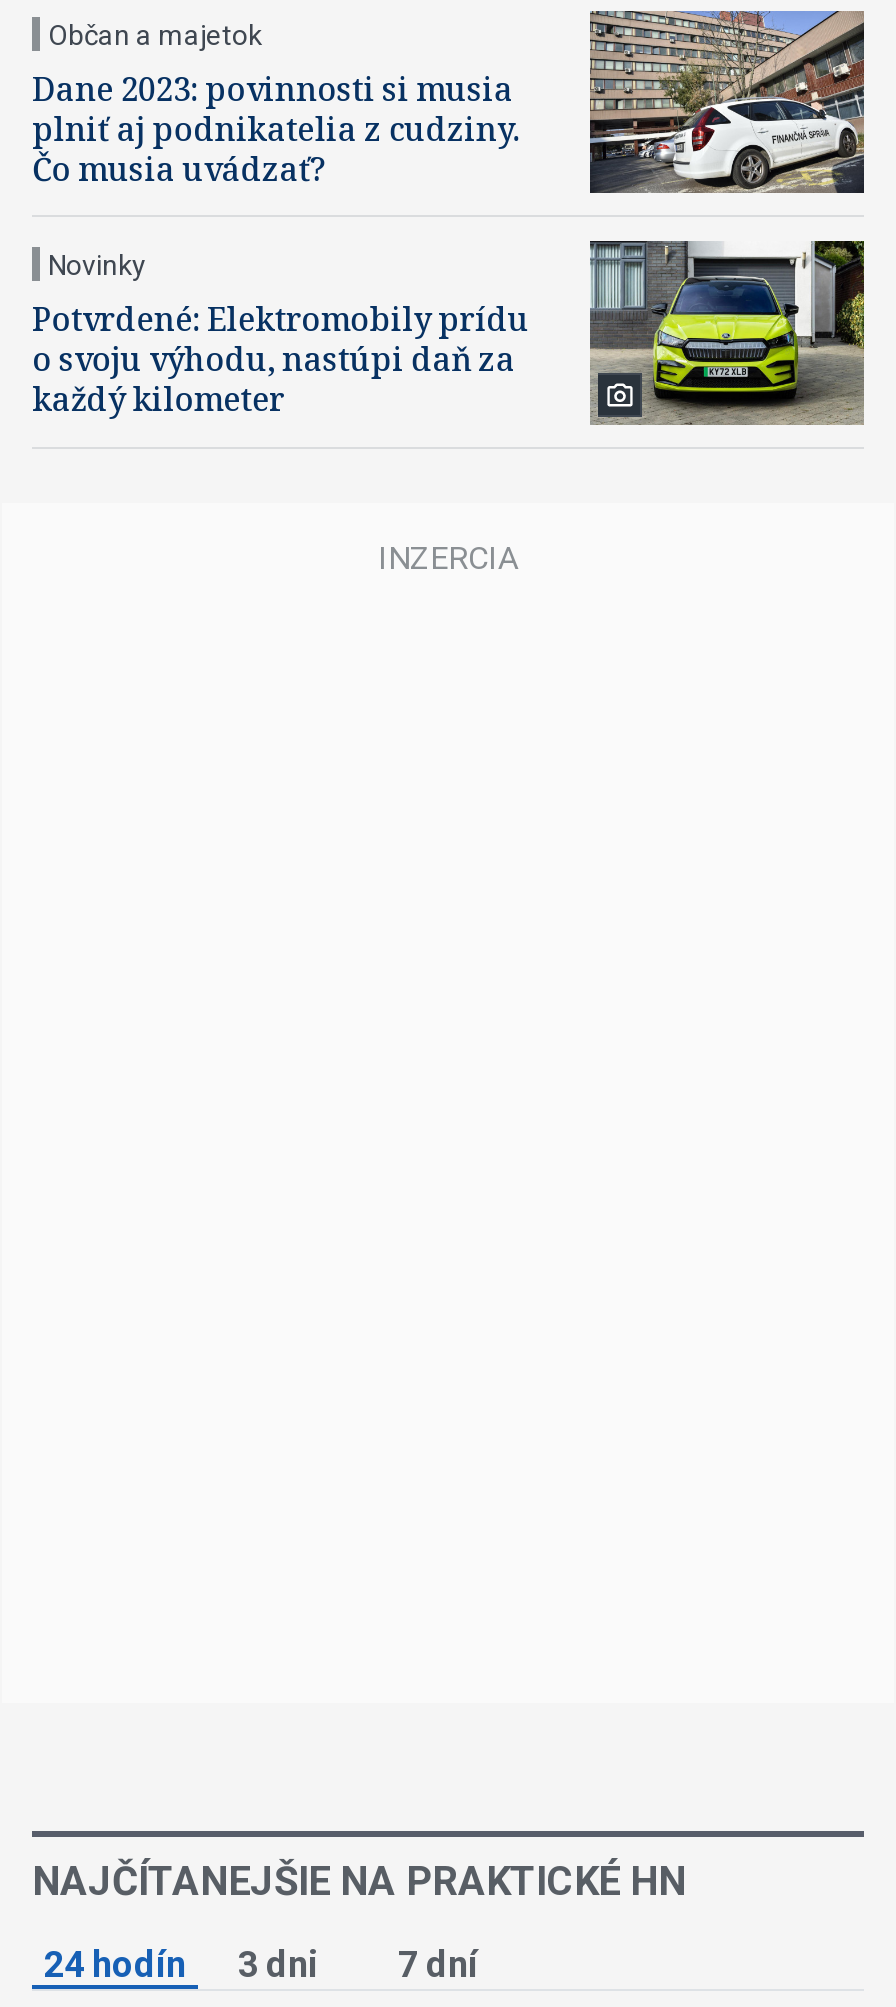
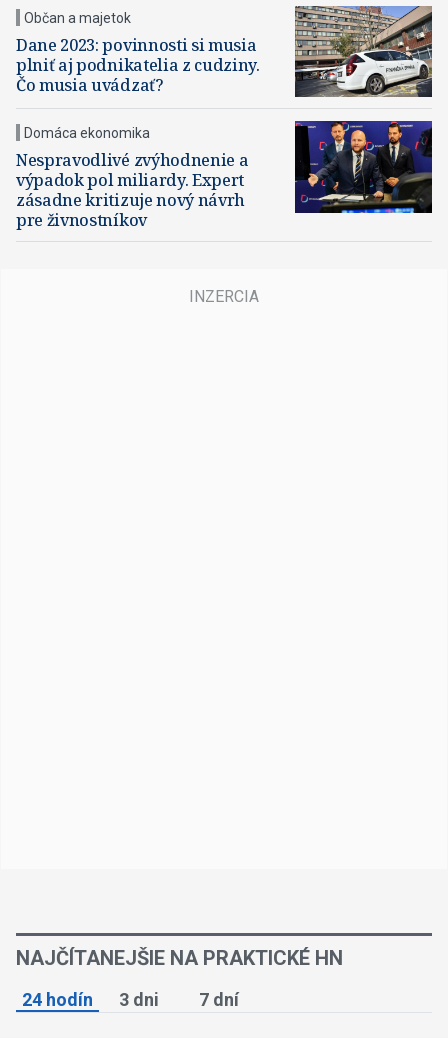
[48,249,146,281] Novinky -> [24,125,150,141] Domáca ekonomika
[588,239,866,427] [image] -> [294,120,433,214] [image]
[32,297,529,421] Potvrdené: Elektromobily prídu | o svoju výhodu, nastúpi daň za | každý kilometer -> [16,149,248,231] Nespravodlivé zvýhodnenie a | výpadok pol miliardy. Expert | zásadne kritizuje nový návrh | pre živnostníkov

